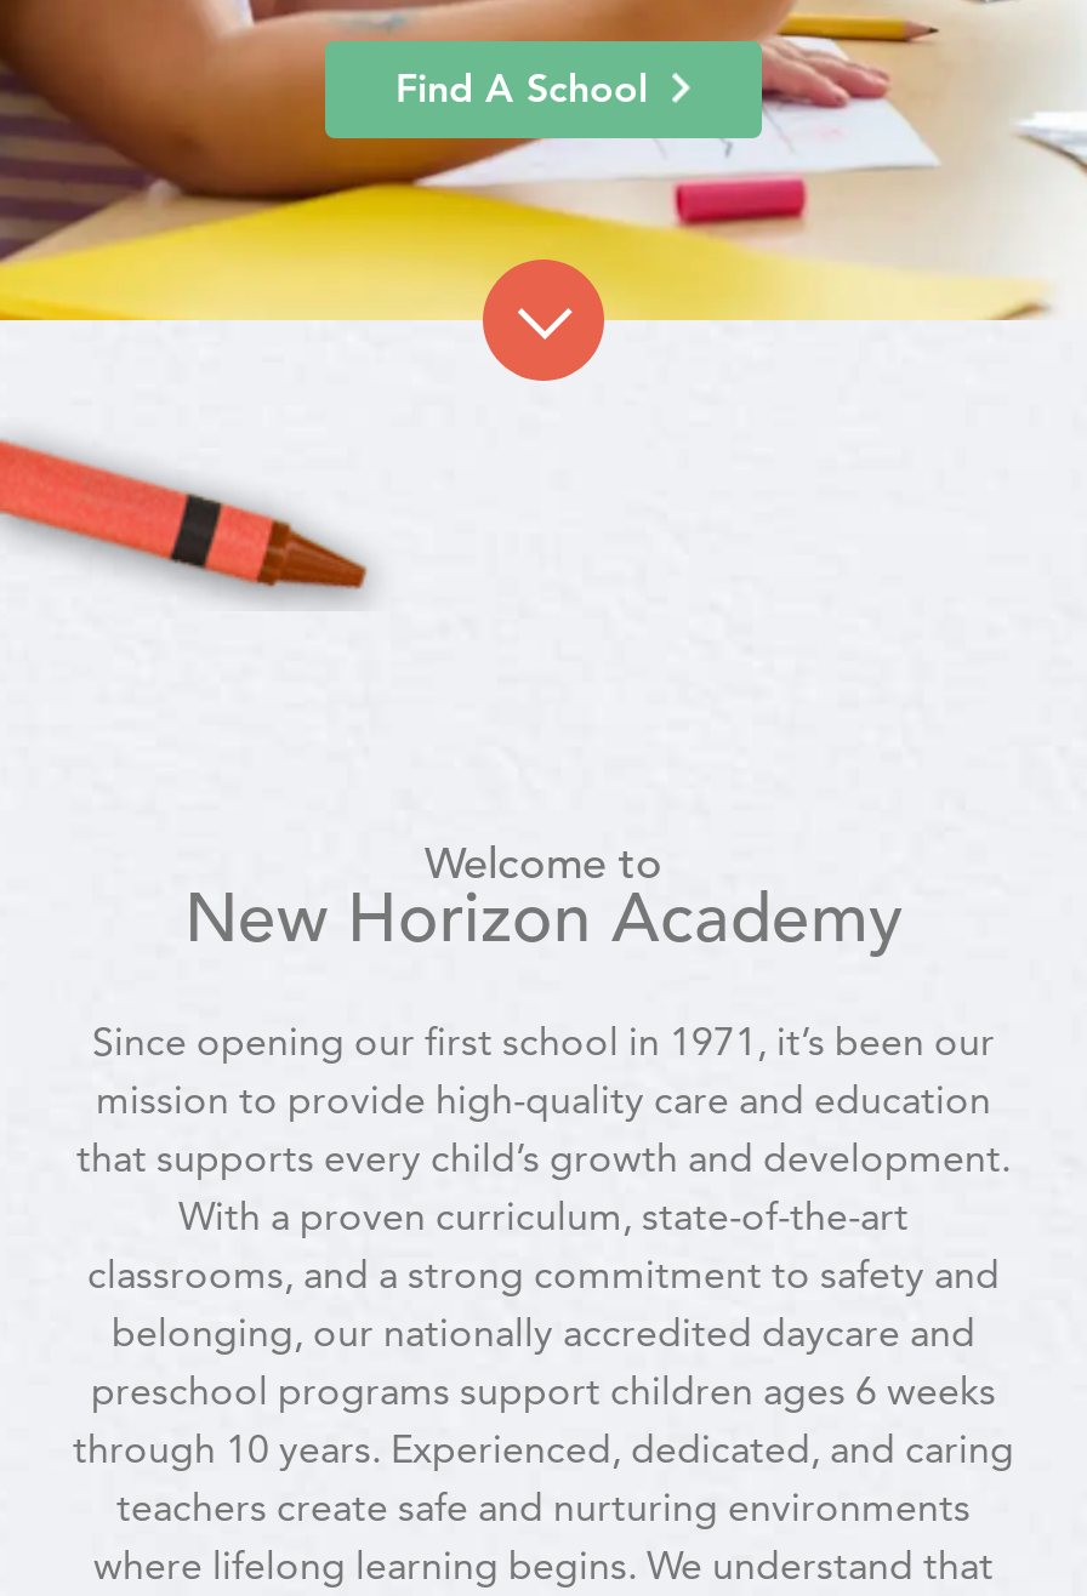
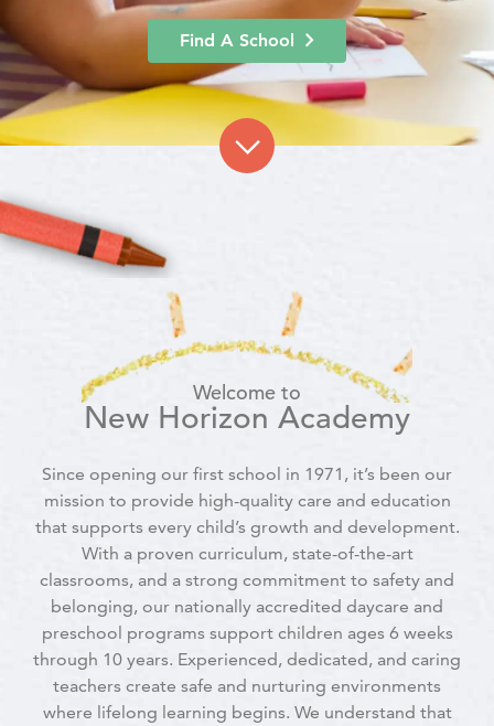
none -> [80,291,412,397] [image]

